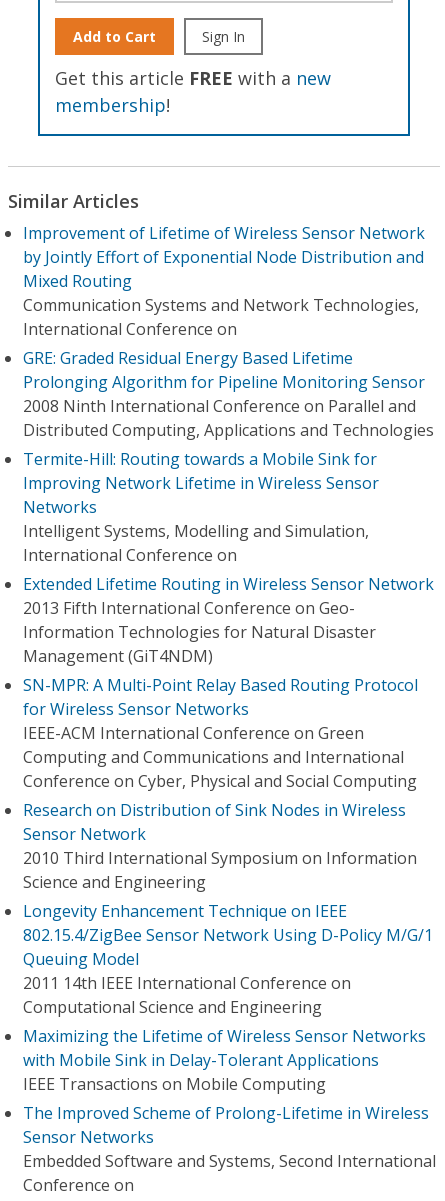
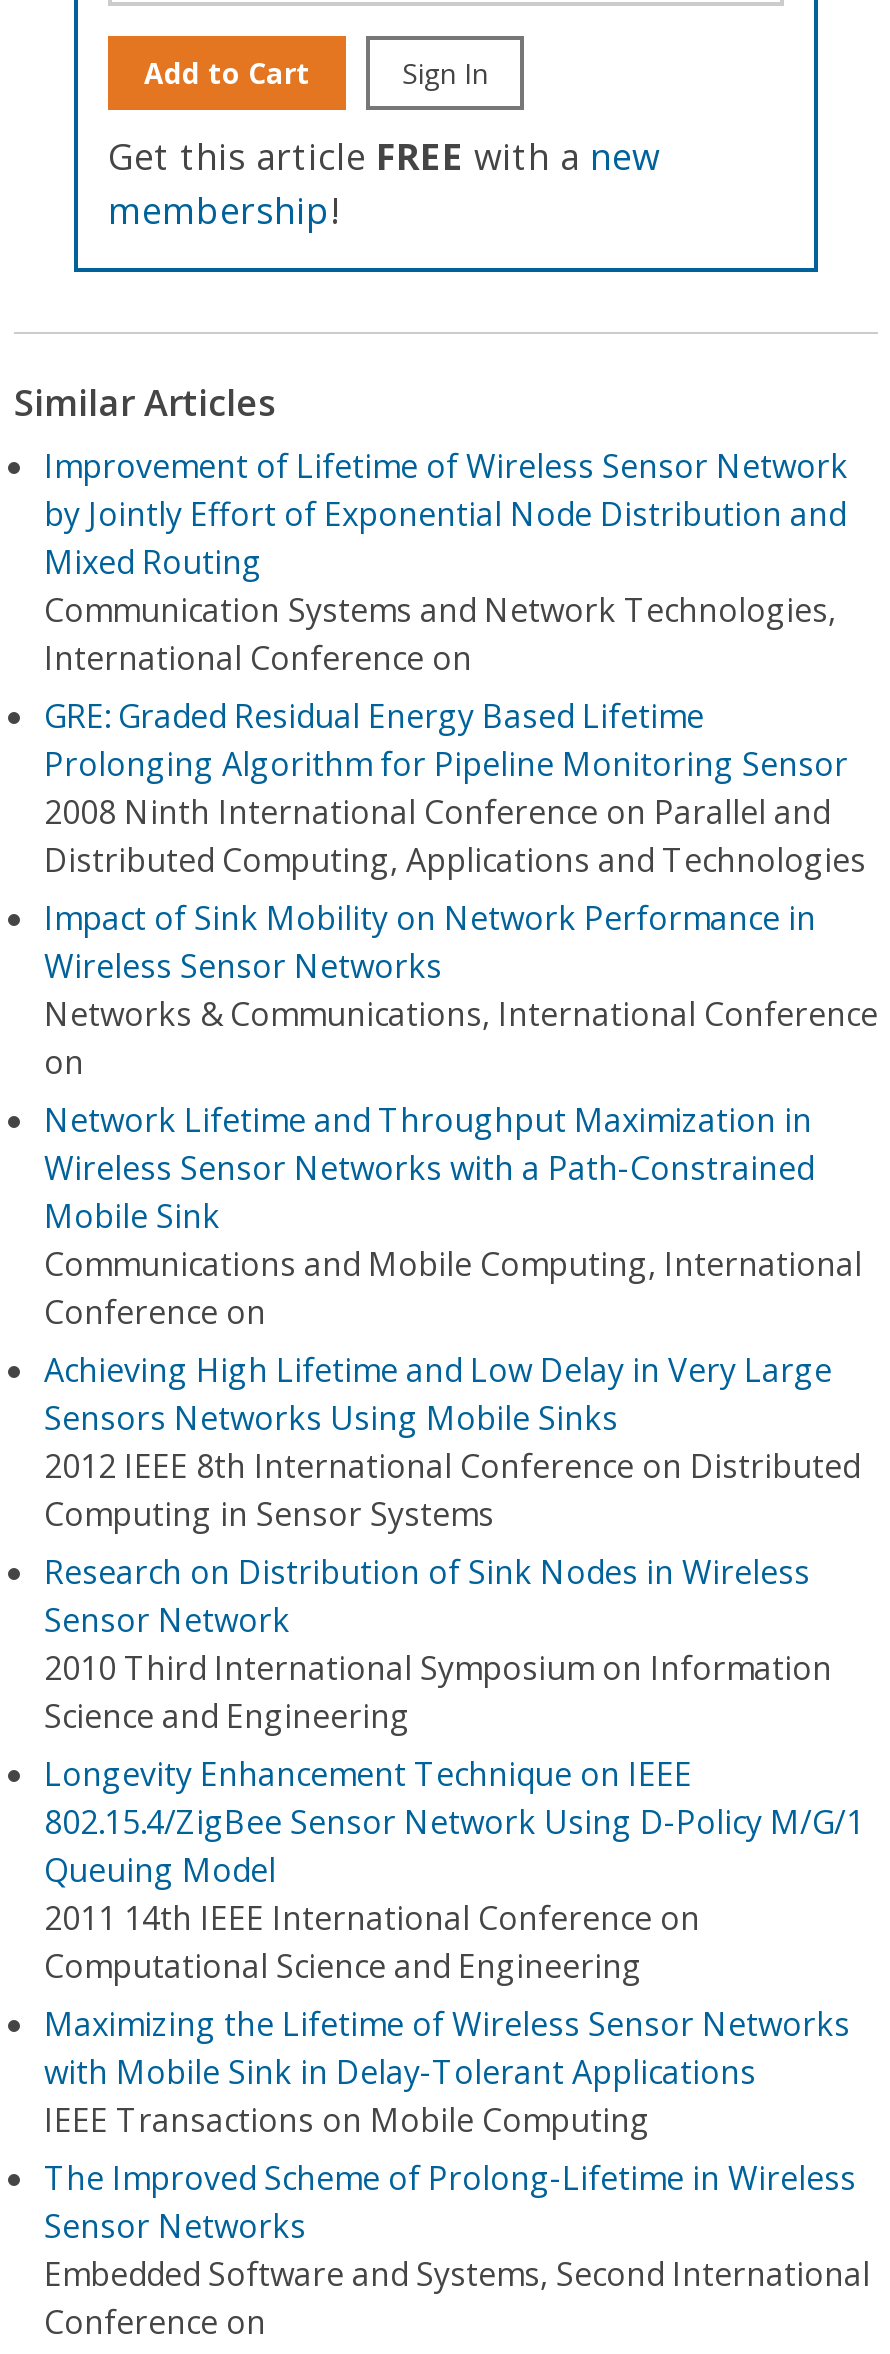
[23,448,434,792] Termite-Hill: Routing towards a Mobile Sink for | Improving Network Lifetime in Wireless Sensor | Networks | Intelligent Systems, Modelling and Simulation, | International Conference on | Extended Lifetime Routing in Wireless Sensor Network | 2013 Fifth International Conference on Geo- | Information Technologies for Natural Disaster | Management (GiT4NDM) | SN-MPR: A Multi-Point Relay Based Routing Protocol | for Wireless Sensor Networks | IEEE-ACM International Conference on Green | Computing and Communications and International | Conference on Cyber, Physical and Social Computing -> [44,896,878,1536] Impact of Sink Mobility on Network Performance in | Wireless Sensor Networks | Networks & Communications, International Conference | on | Network Lifetime and Throughput Maximization in | Wireless Sensor Networks with a Path-Constrained | Mobile Sink | Communications and Mobile Computing, International | Conference on | Achieving High Lifetime and Low Delay in Very Large | Sensors Networks Using Mobile Sinks | 2012 IEEE 8th International Conference on Distributed | Computing in Sensor Systems

